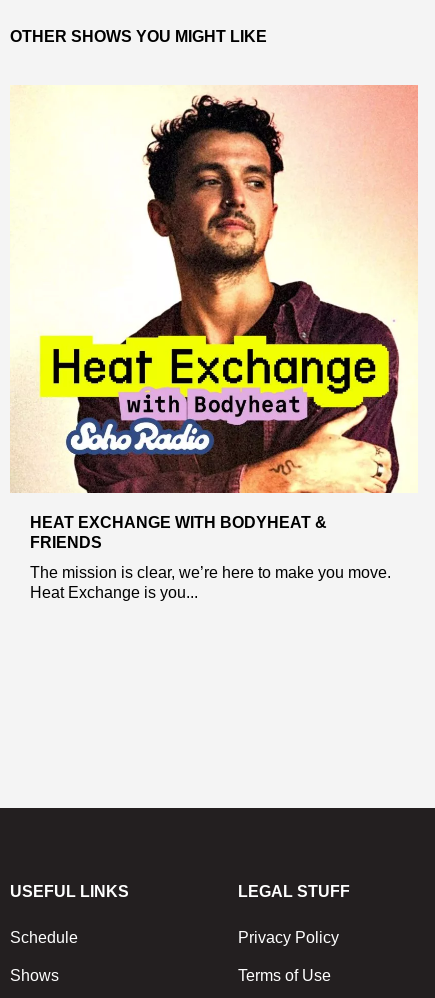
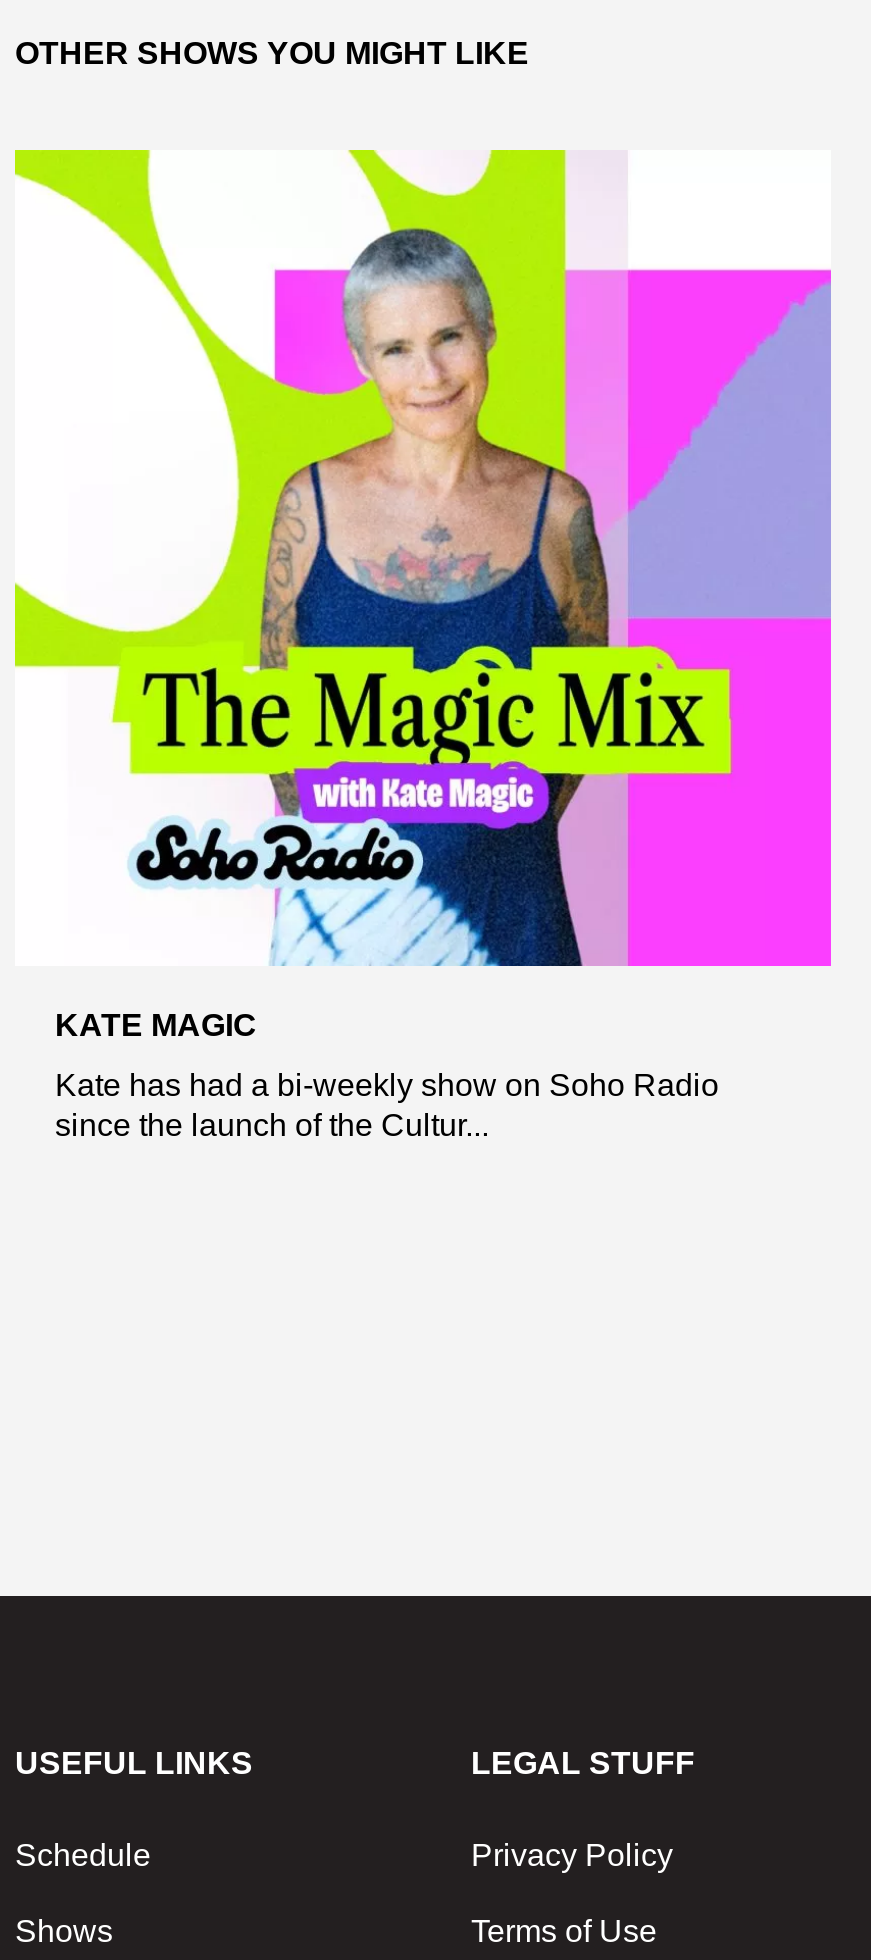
[10,84,419,551] [image] | HEAT EXCHANGE WITH BODYHEAT & | FRIENDS -> [13,148,833,1041] [image] | KATE MAGIC
[30,564,391,601] The mission is clear, we’re here to make you move. | Heat Exchange is you... -> [55,1067,719,1141] Kate has had a bi-weekly show on Soho Radio | since the launch of the Cultur...

